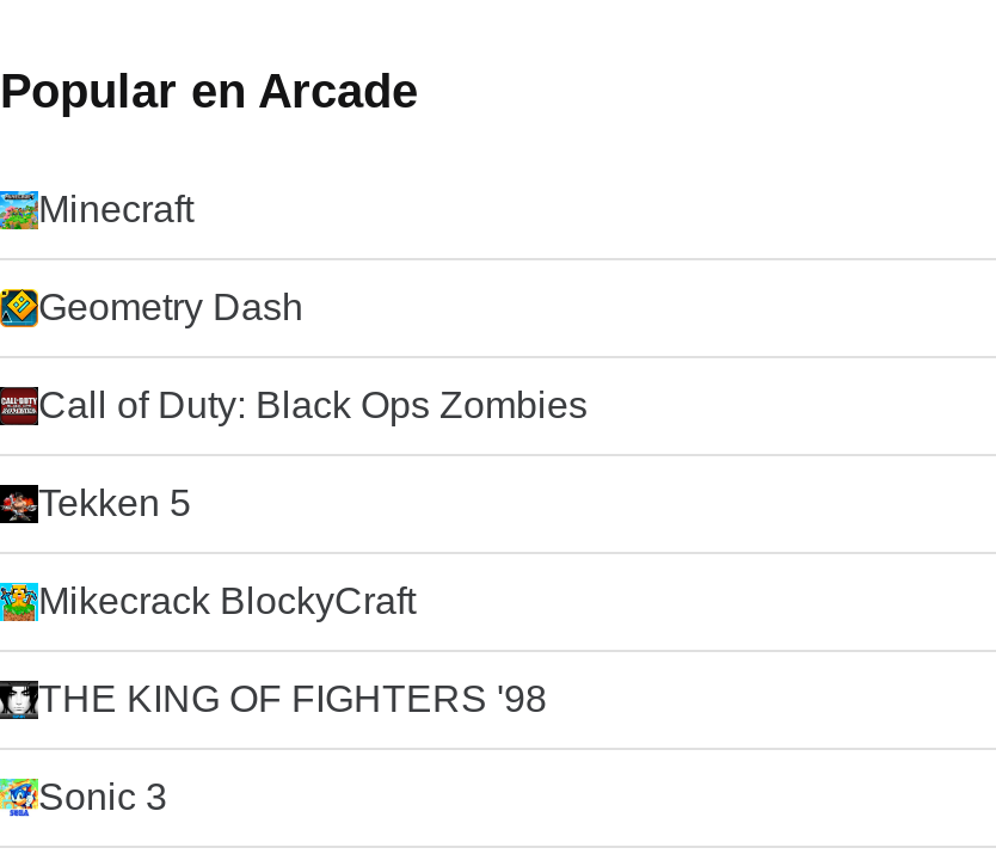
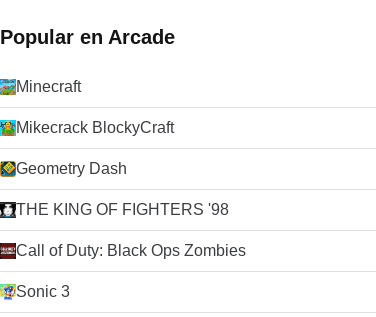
moved [38,287,303,327] -> [16,160,127,177]: Geometry Dash
moved [38,385,588,425] -> [16,242,246,259]: Call of Duty: Black Ops Zombies
[38,483,191,523] Tekken 5 -> none
moved [38,580,416,621] -> [16,119,174,136]: Mikecrack BlockyCraft
moved [38,678,547,719] -> [16,201,229,218]: THE KING OF FIGHTERS '98

